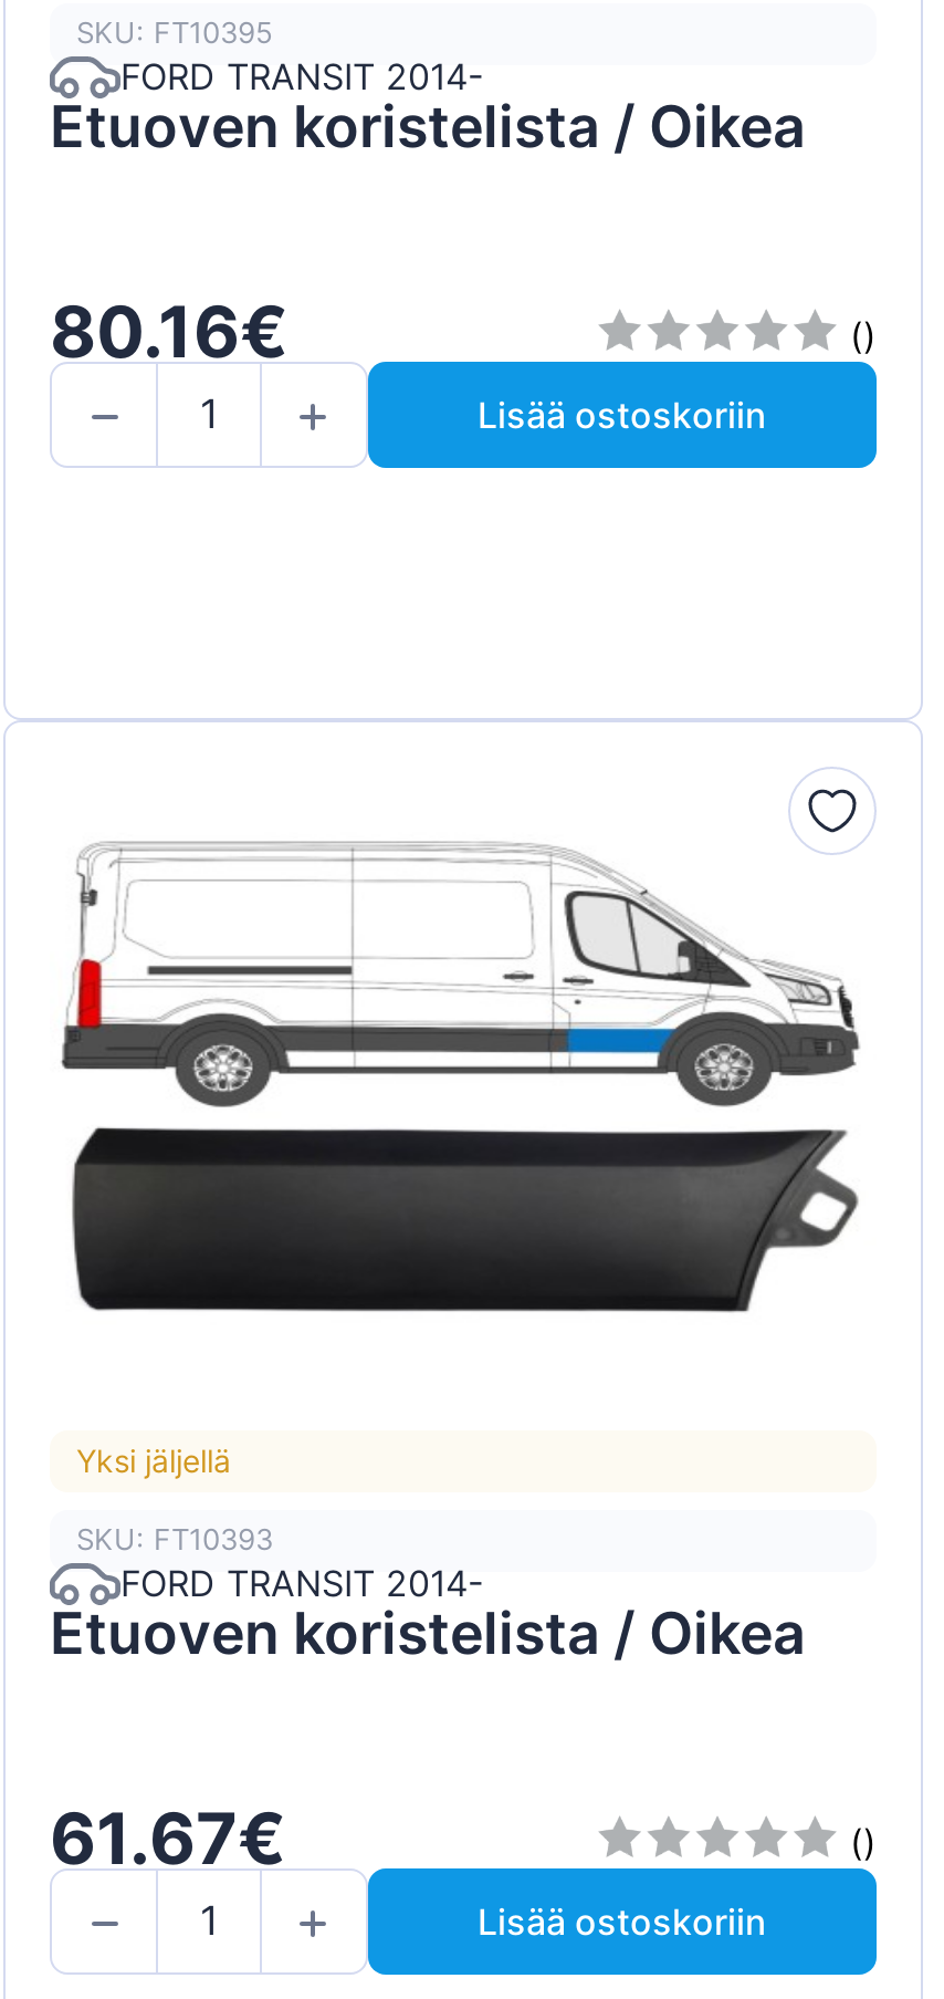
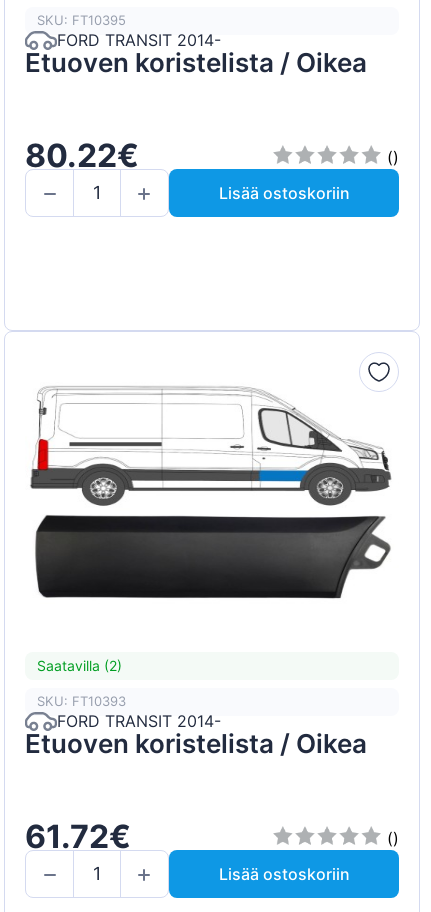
[50,289,289,375] 80.16€ -> [25,136,139,175] 80.22€
[76,1443,231,1480] Yksi jäljellä -> [37,657,122,674] Saatavilla (2)
[50,1796,286,1882] 61.67€ -> [25,817,131,856] 61.72€

